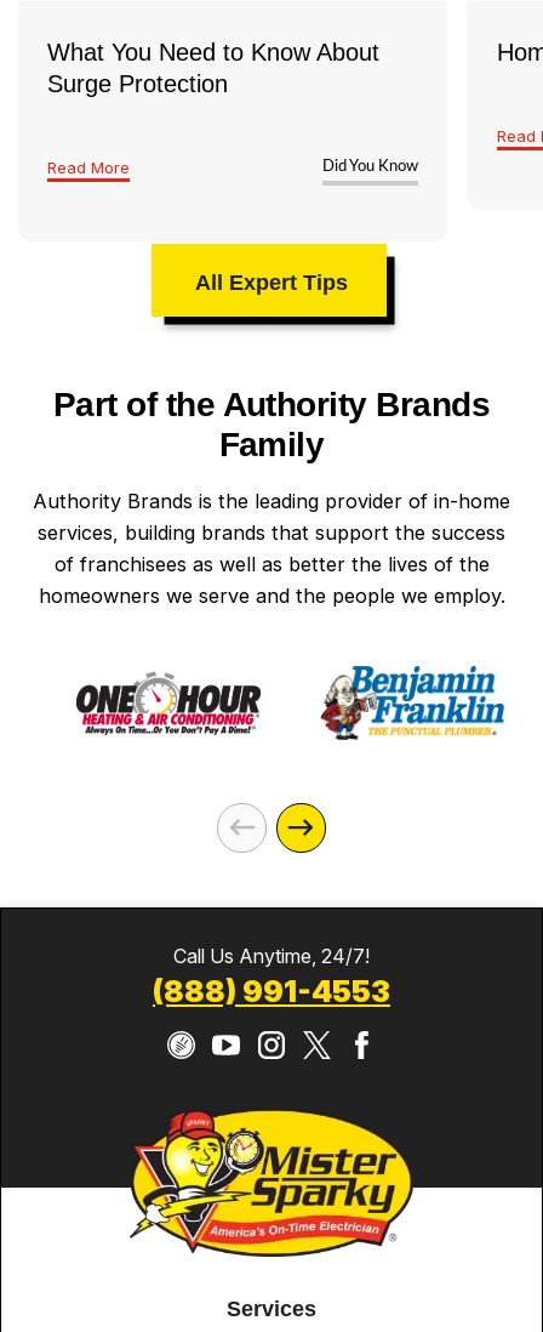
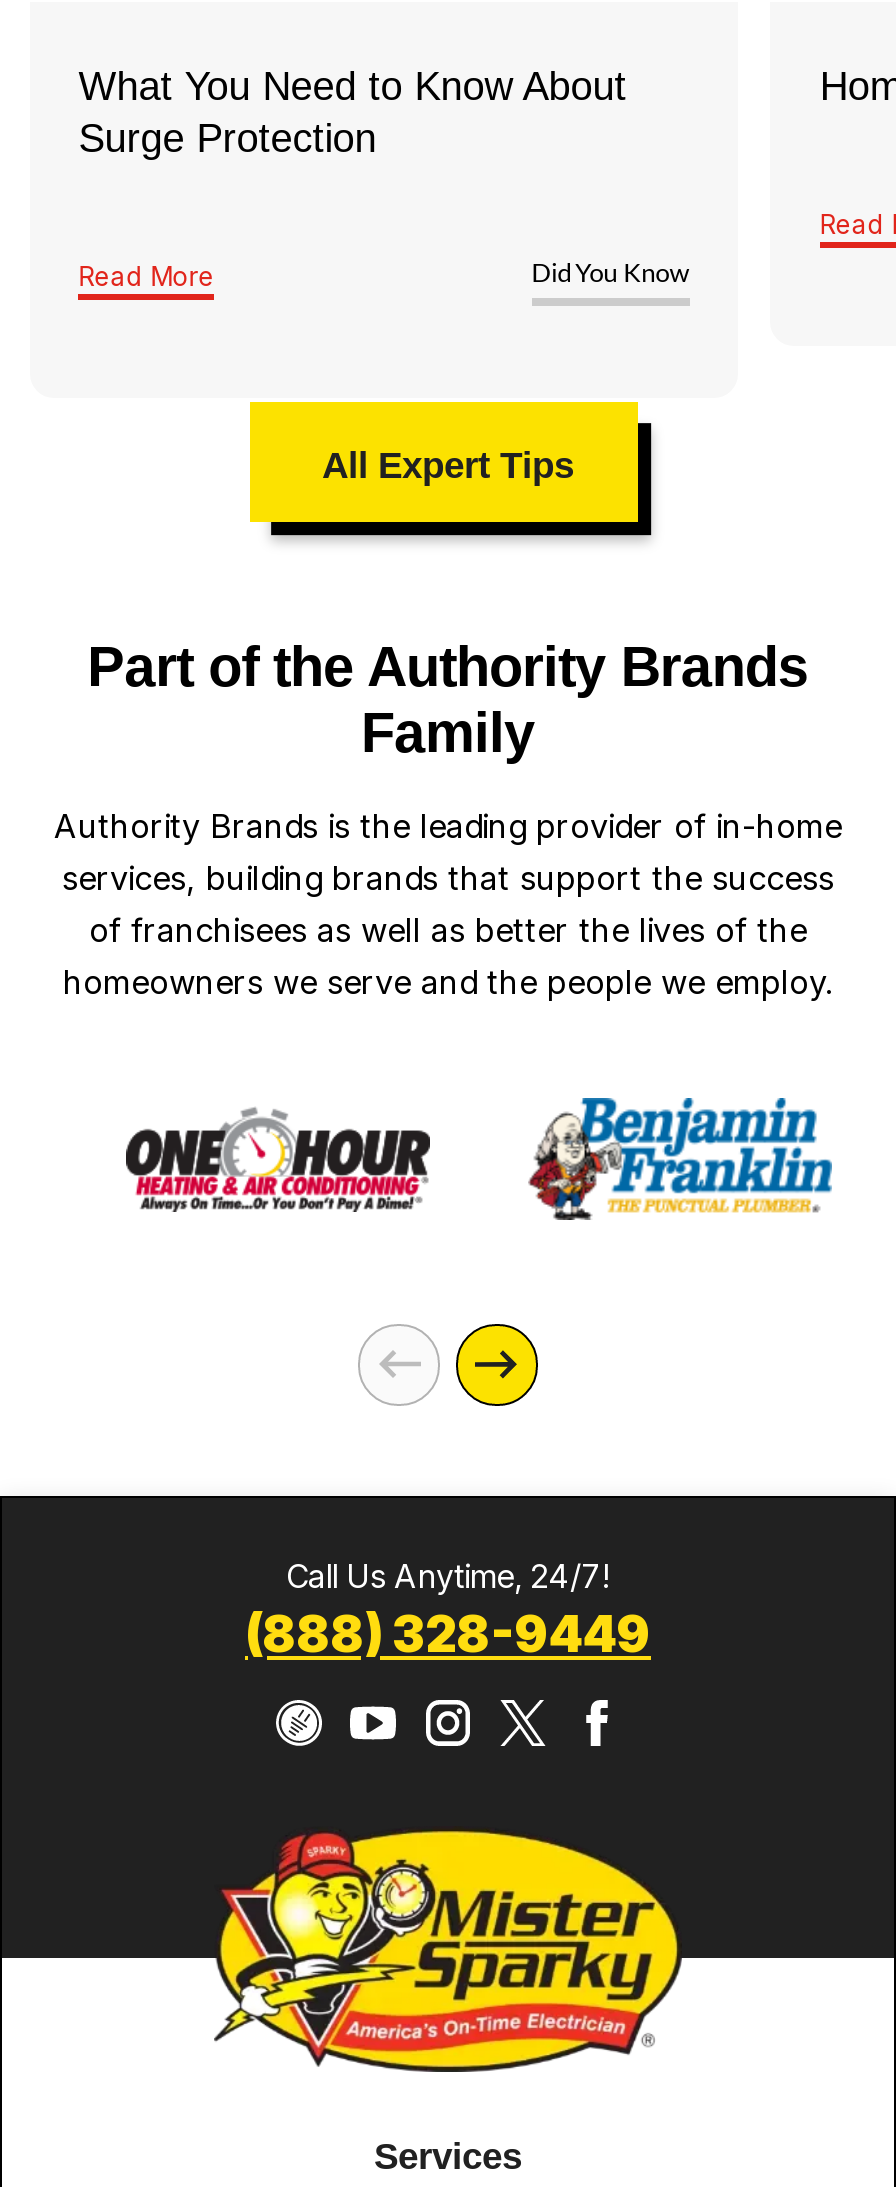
[153,973,390,1009] (888) 991-4553 -> [245,1603,651,1663] (888) 328-9449

